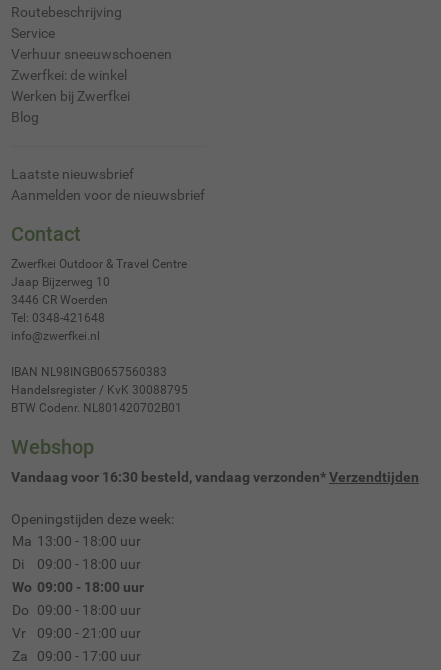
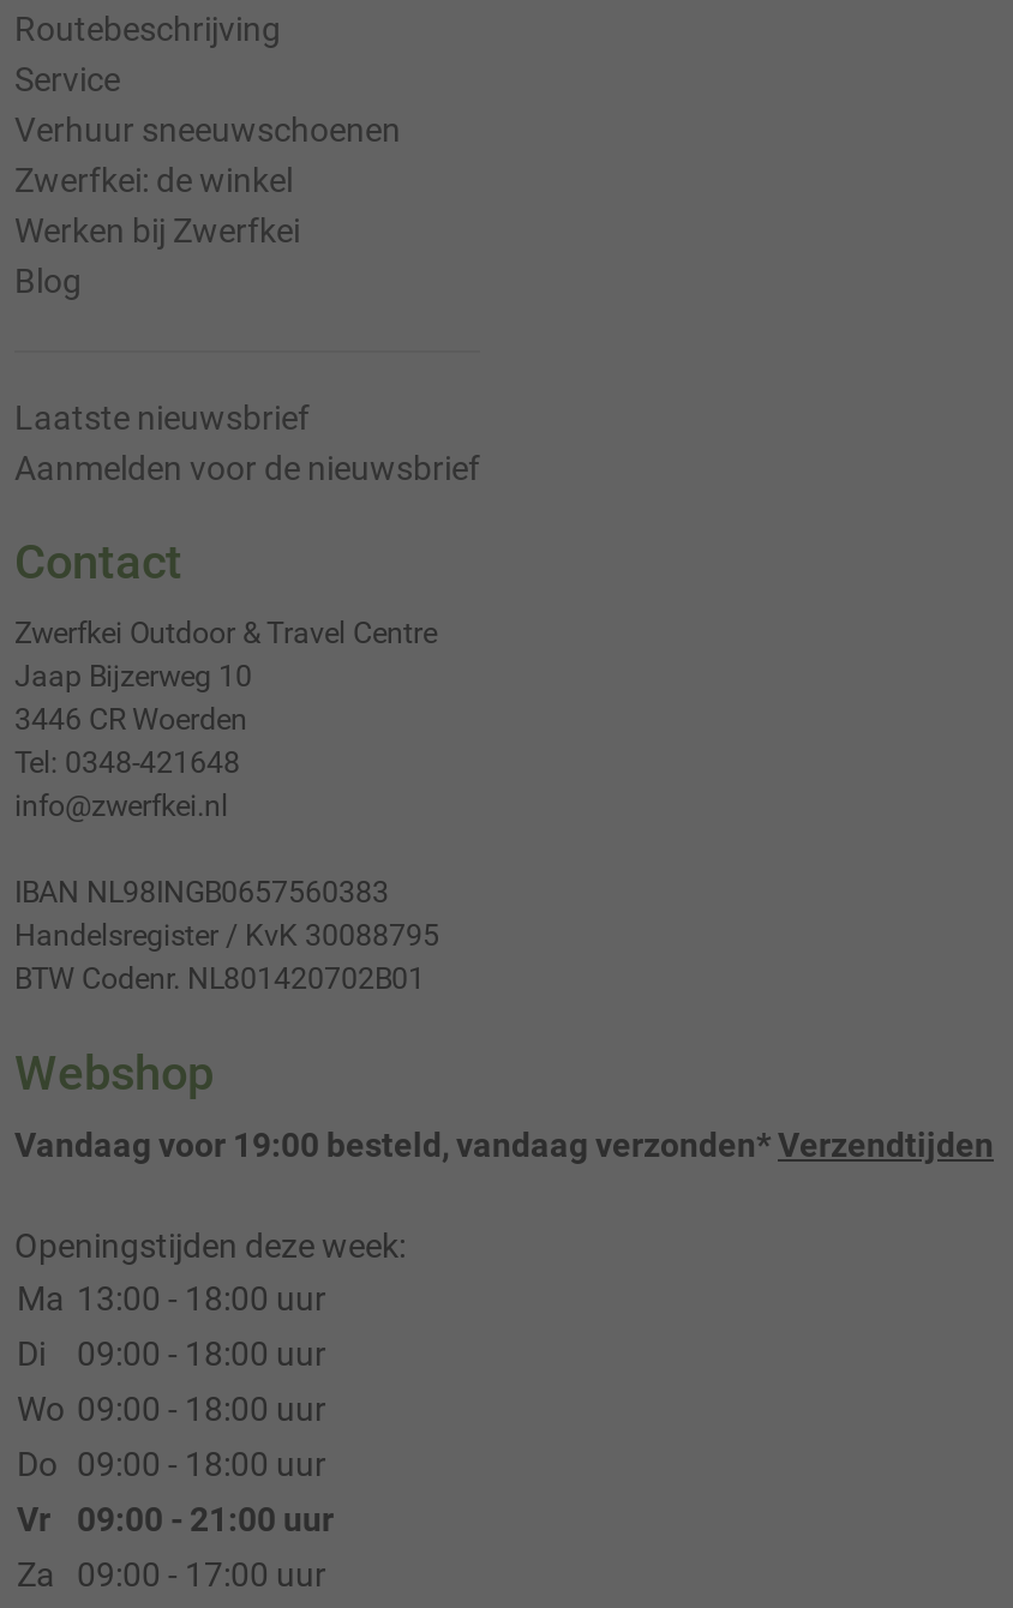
[11,469,419,485] Vandaag voor 16:30 besteld, vandaag verzonden* Verzendtijden -> [14,1127,994,1165] Vandaag voor 19:00 besteld, vandaag verzonden* Verzendtijden

